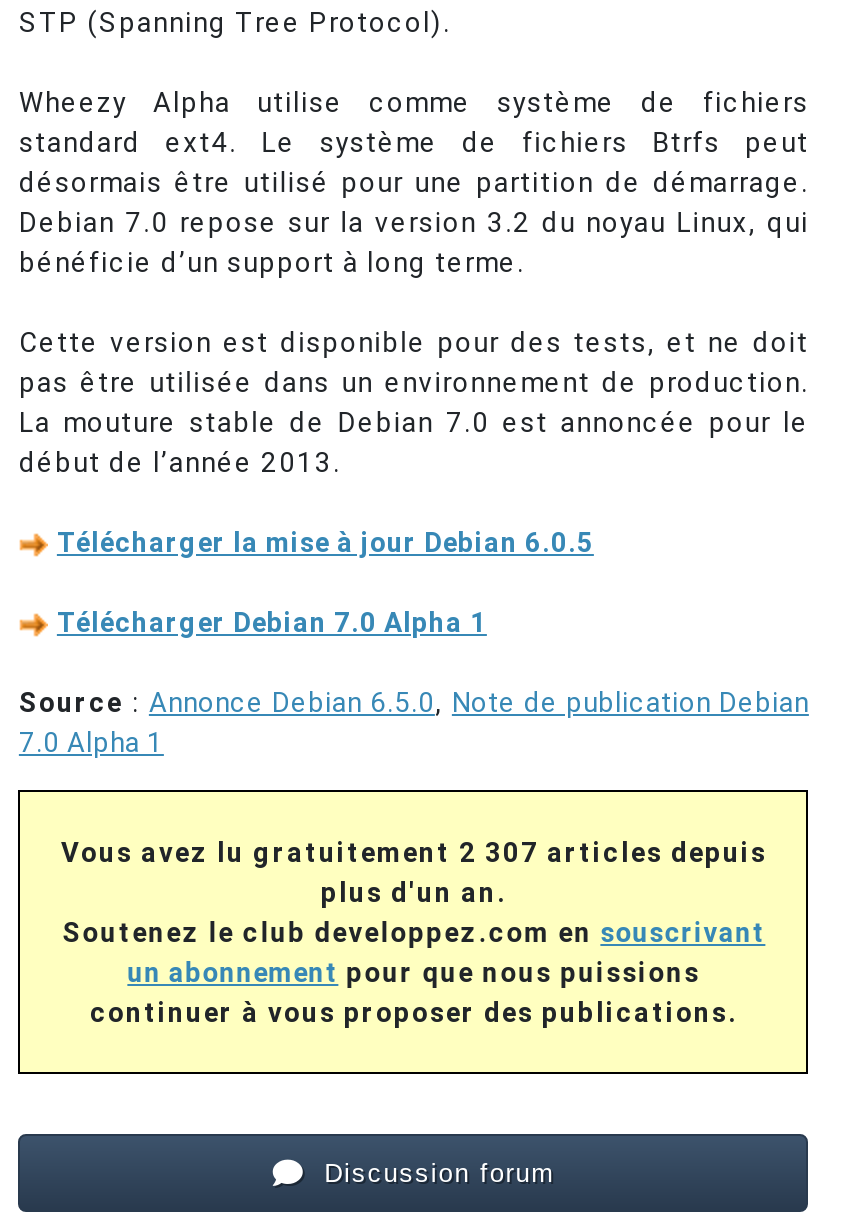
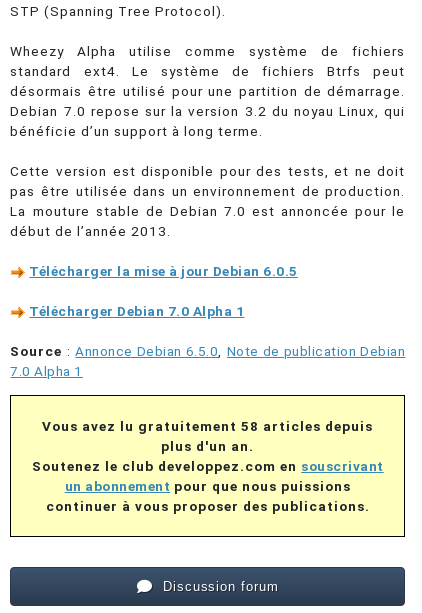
[61,836,767,868] Vous avez lu gratuitement 2 307 articles depuis -> [42,418,373,434] Vous avez lu gratuitement 58 articles depuis

